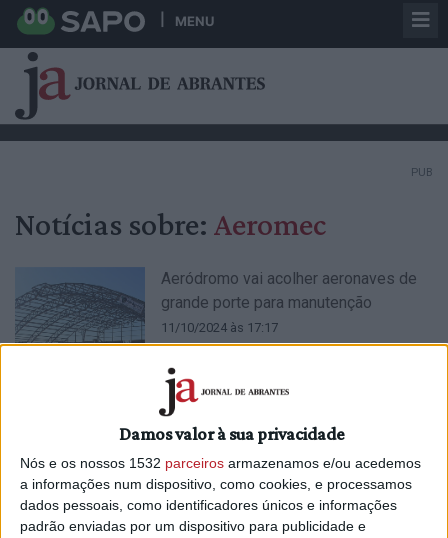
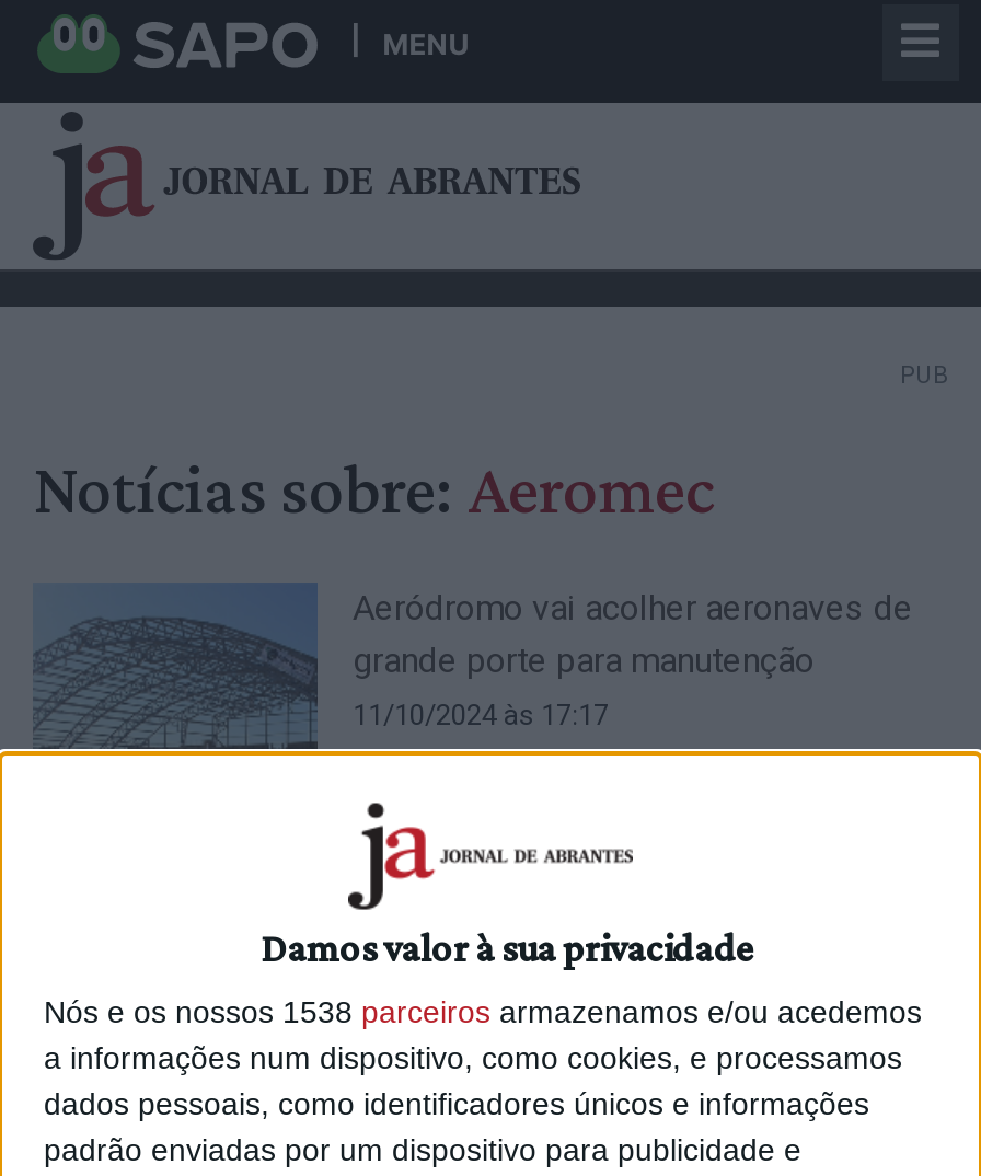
[20,455,421,471] Nós e os nossos 1532 parceiros armazenamos e/ou acedemos -> [44,995,922,1030] Nós e os nossos 1538 parceiros armazenamos e/ou acedemos

